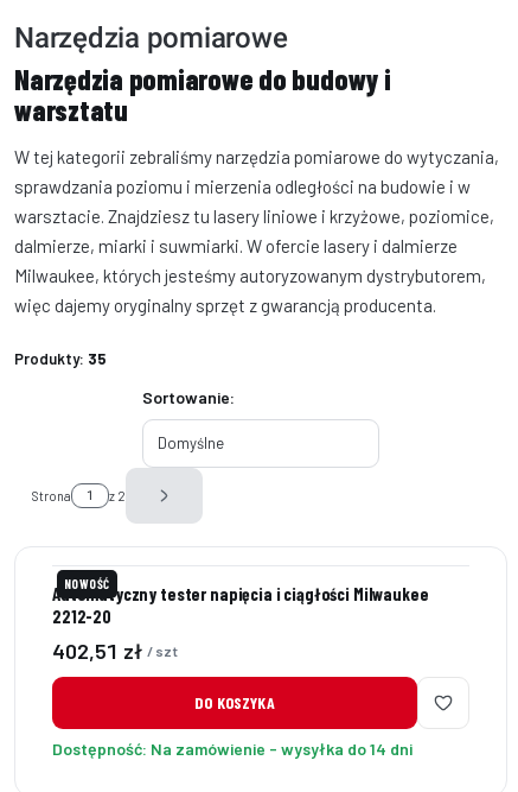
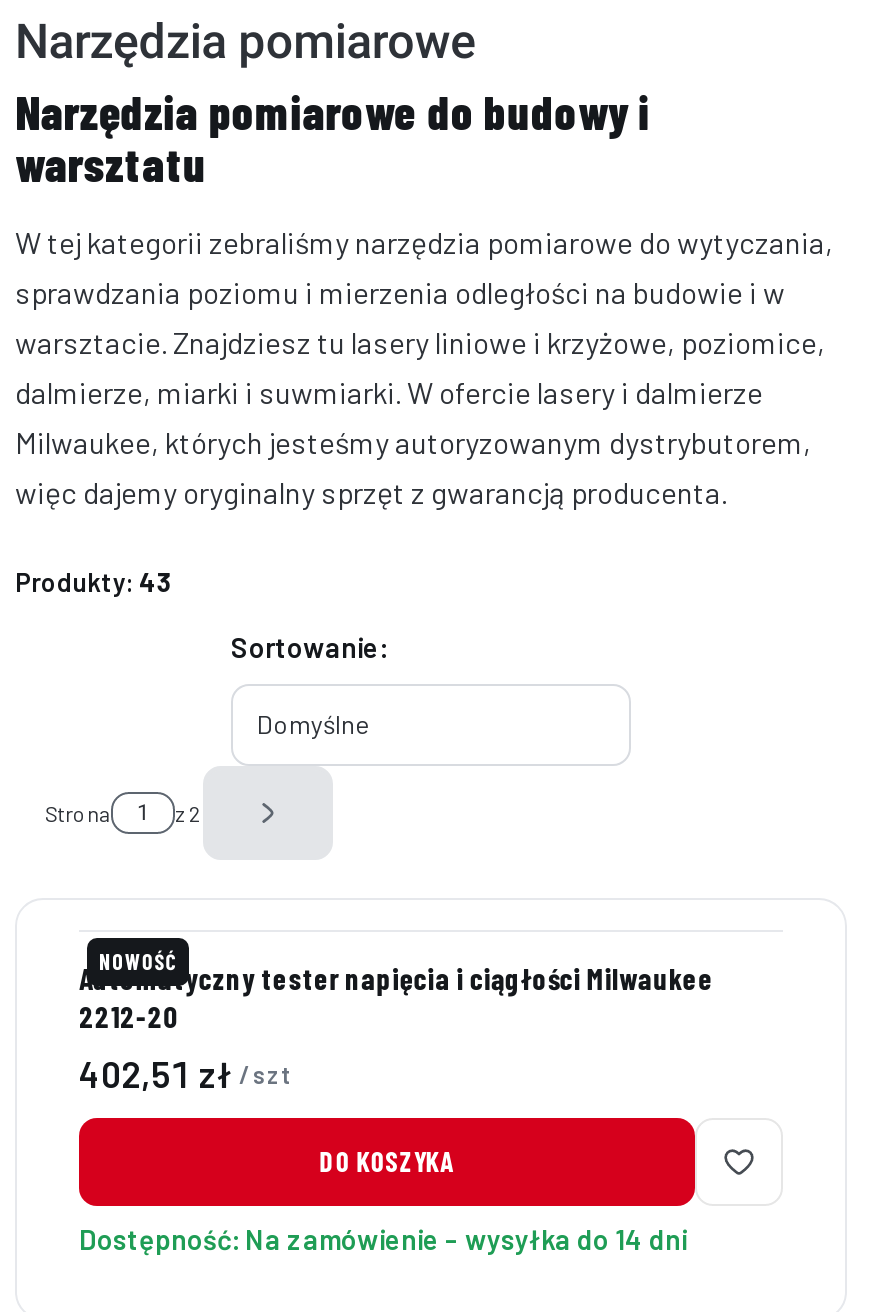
[14,349,107,368] Produkty: 35 -> [15,566,173,598] Produkty: 43

